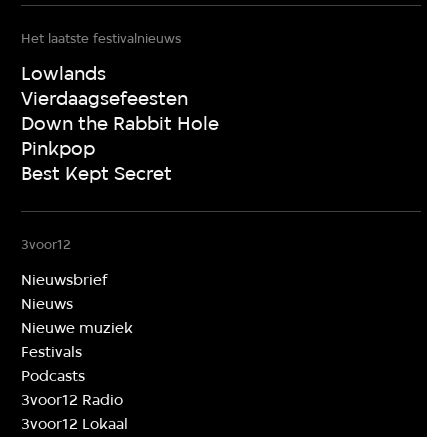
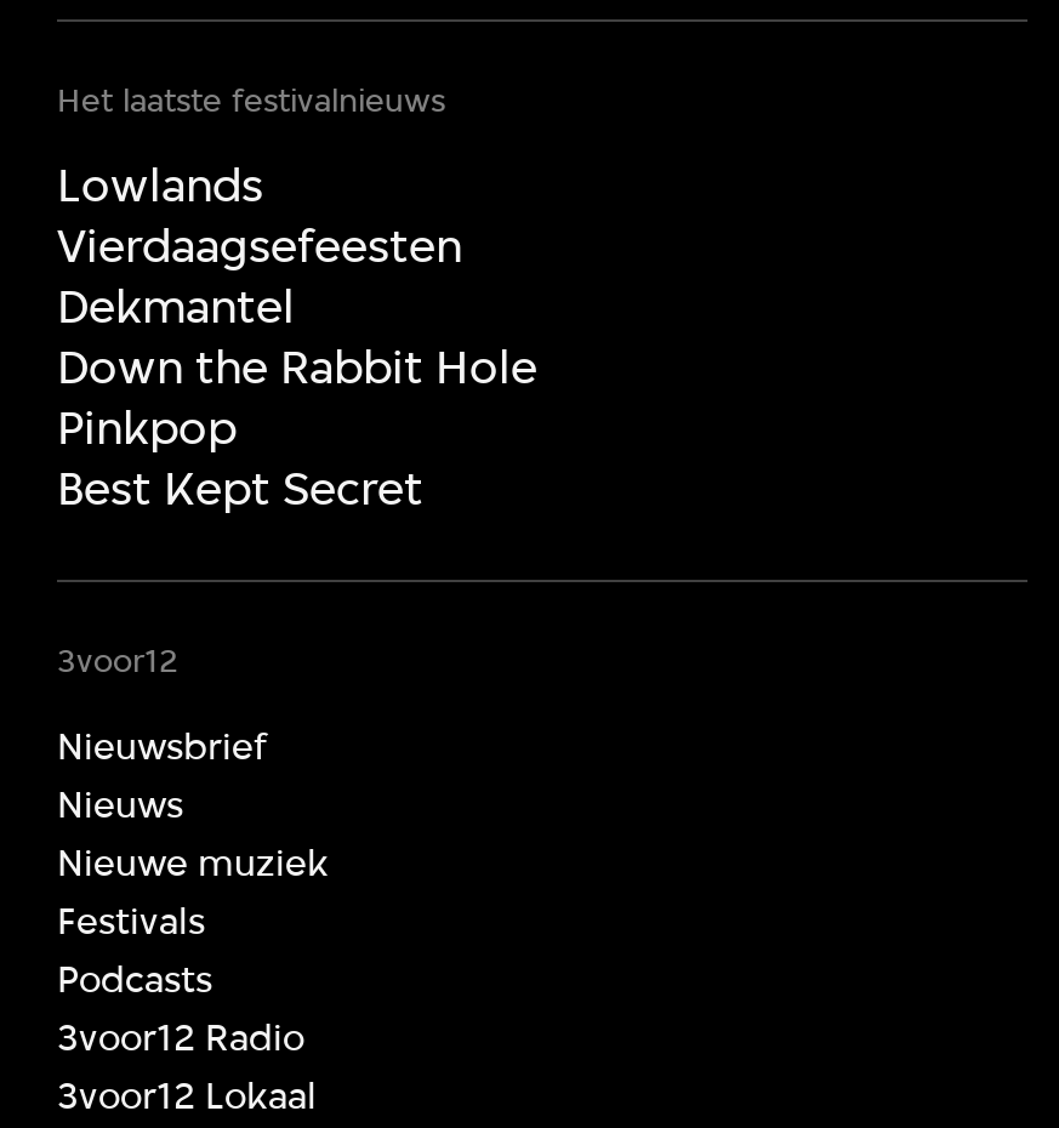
none -> [57,280,295,336] Dekmantel

